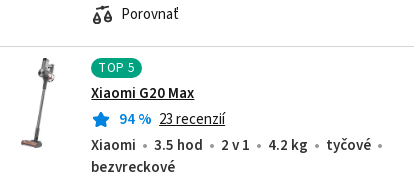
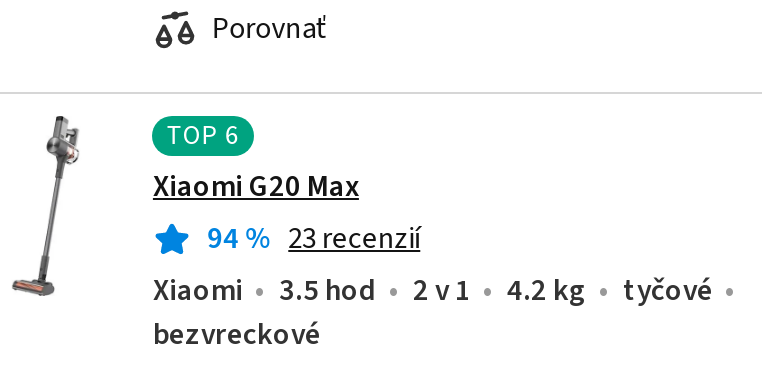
[98,58,135,77] TOP5 -> [166,117,240,155] TOP6

